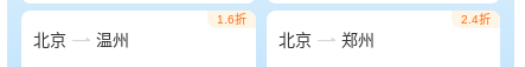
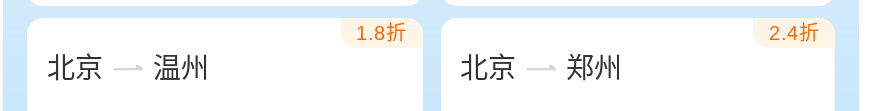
[216,13,246,26] 1.6折 -> [356,22,406,44] 1.8折

